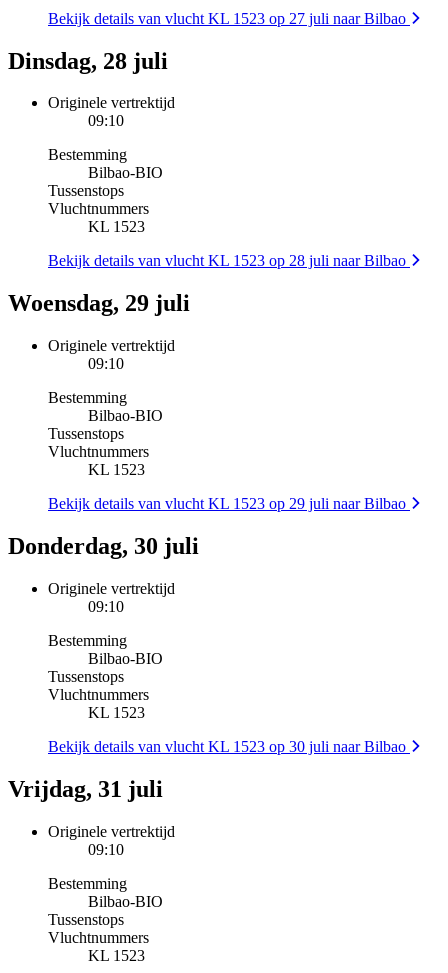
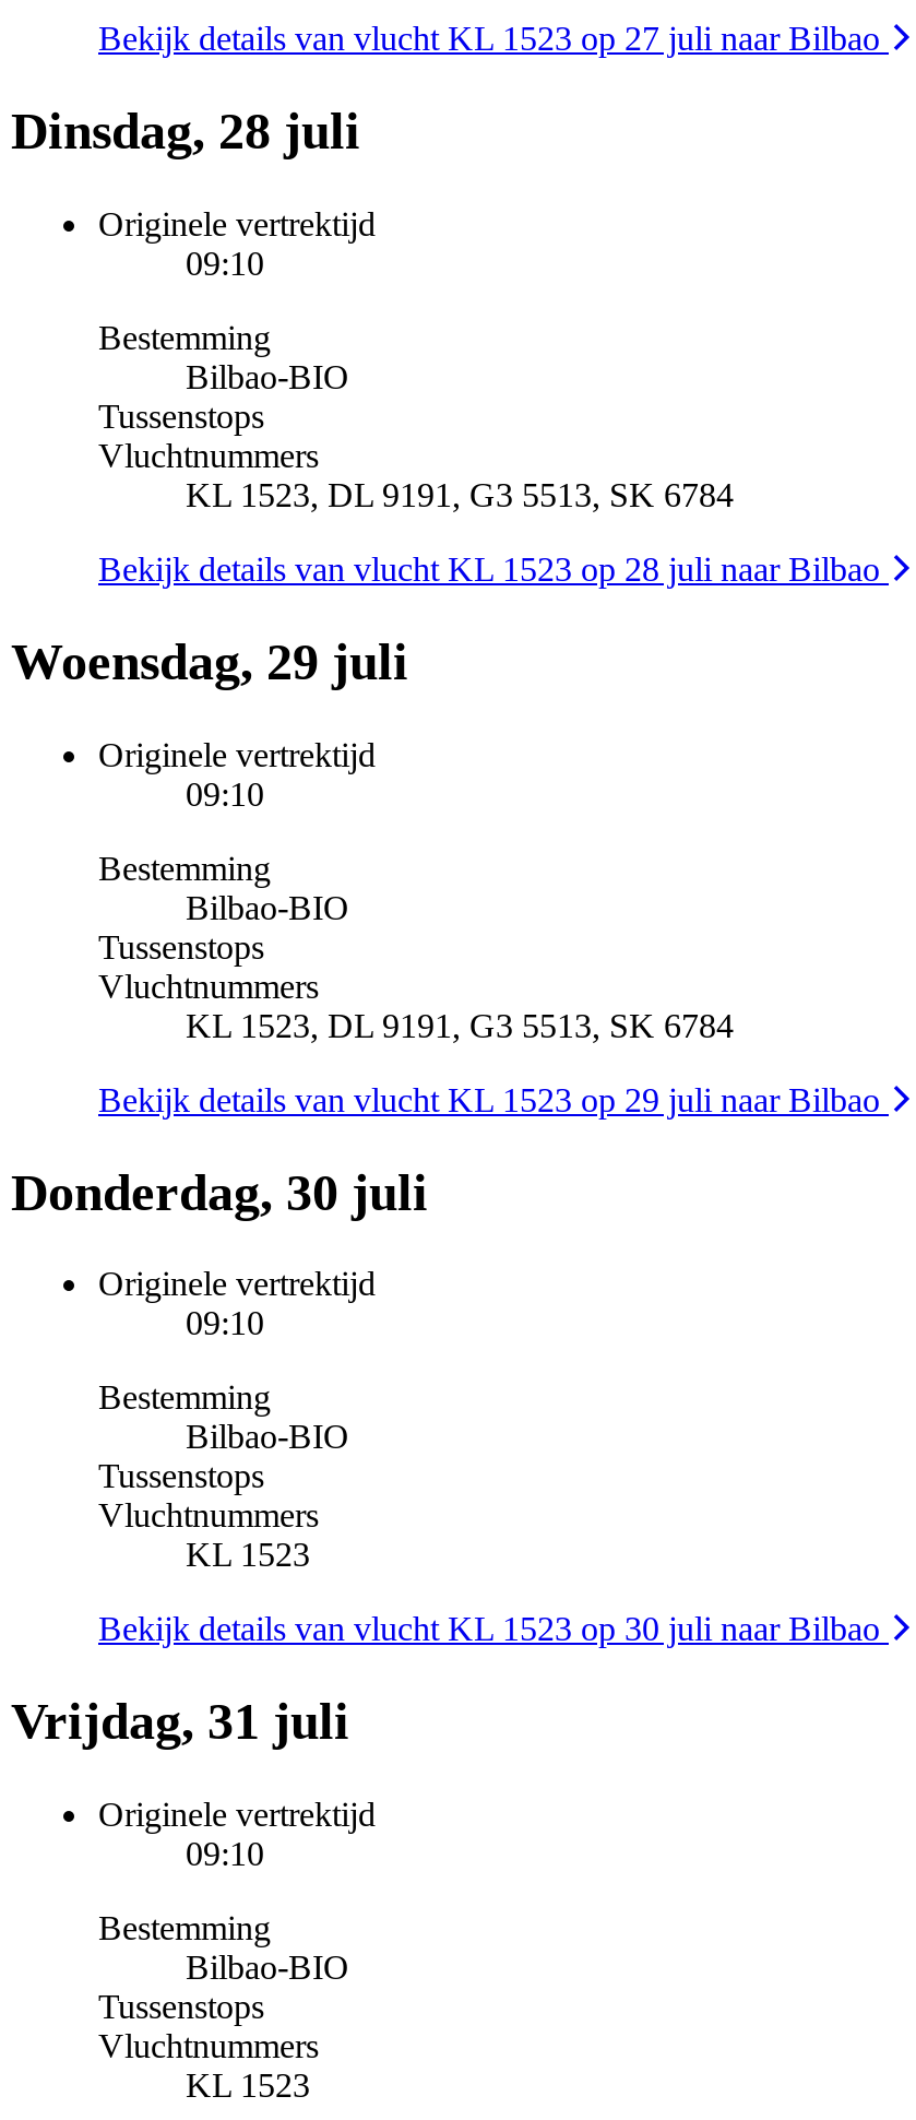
[88,218,145,235] KL 1523 -> [186,476,734,513] KL 1523, DL 9191, G3 5513, SK 6784
[88,461,145,478] KL 1523 -> [186,1006,734,1044] KL 1523, DL 9191, G3 5513, SK 6784

